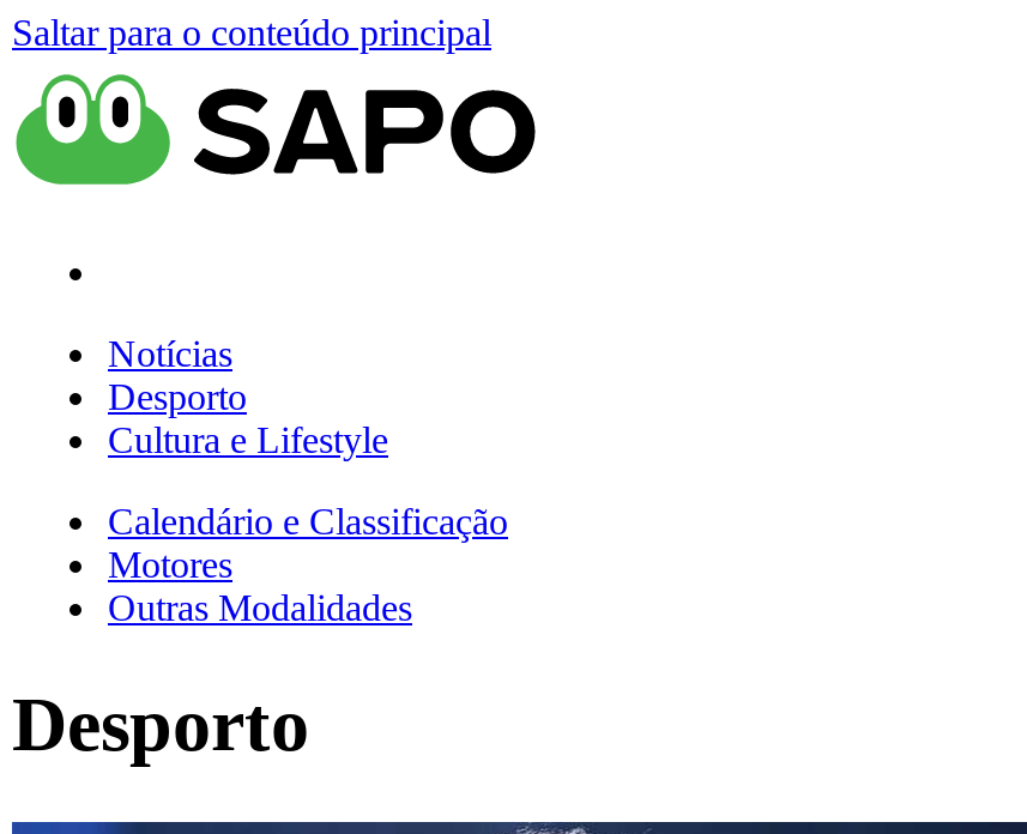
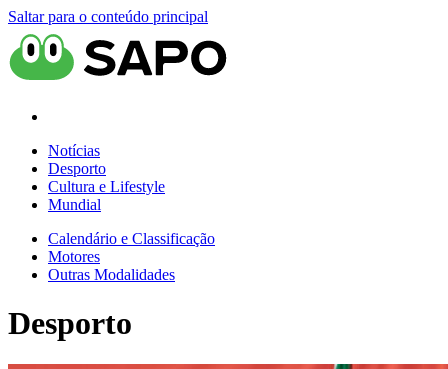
none -> [48,196,101,213] Mundial

